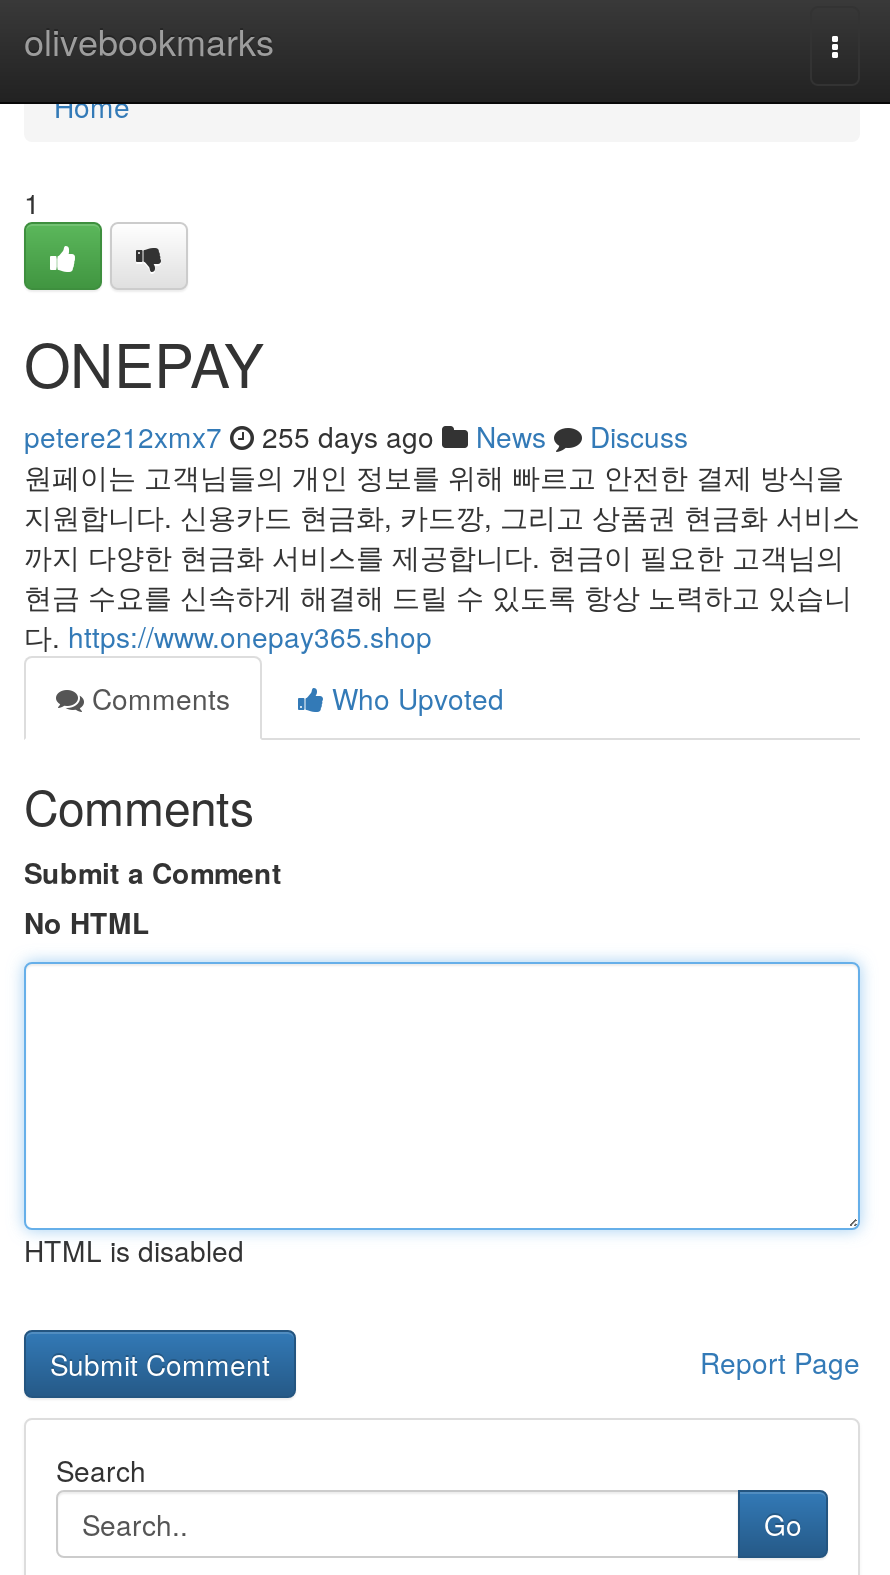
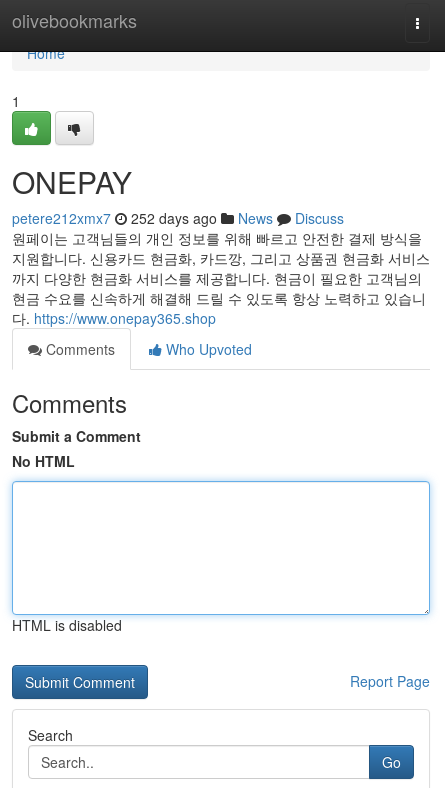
[24,416,688,456] petere212xmx7 255 days ago News Discuss -> [12,208,344,228] petere212xmx7 252 days ago News Discuss

